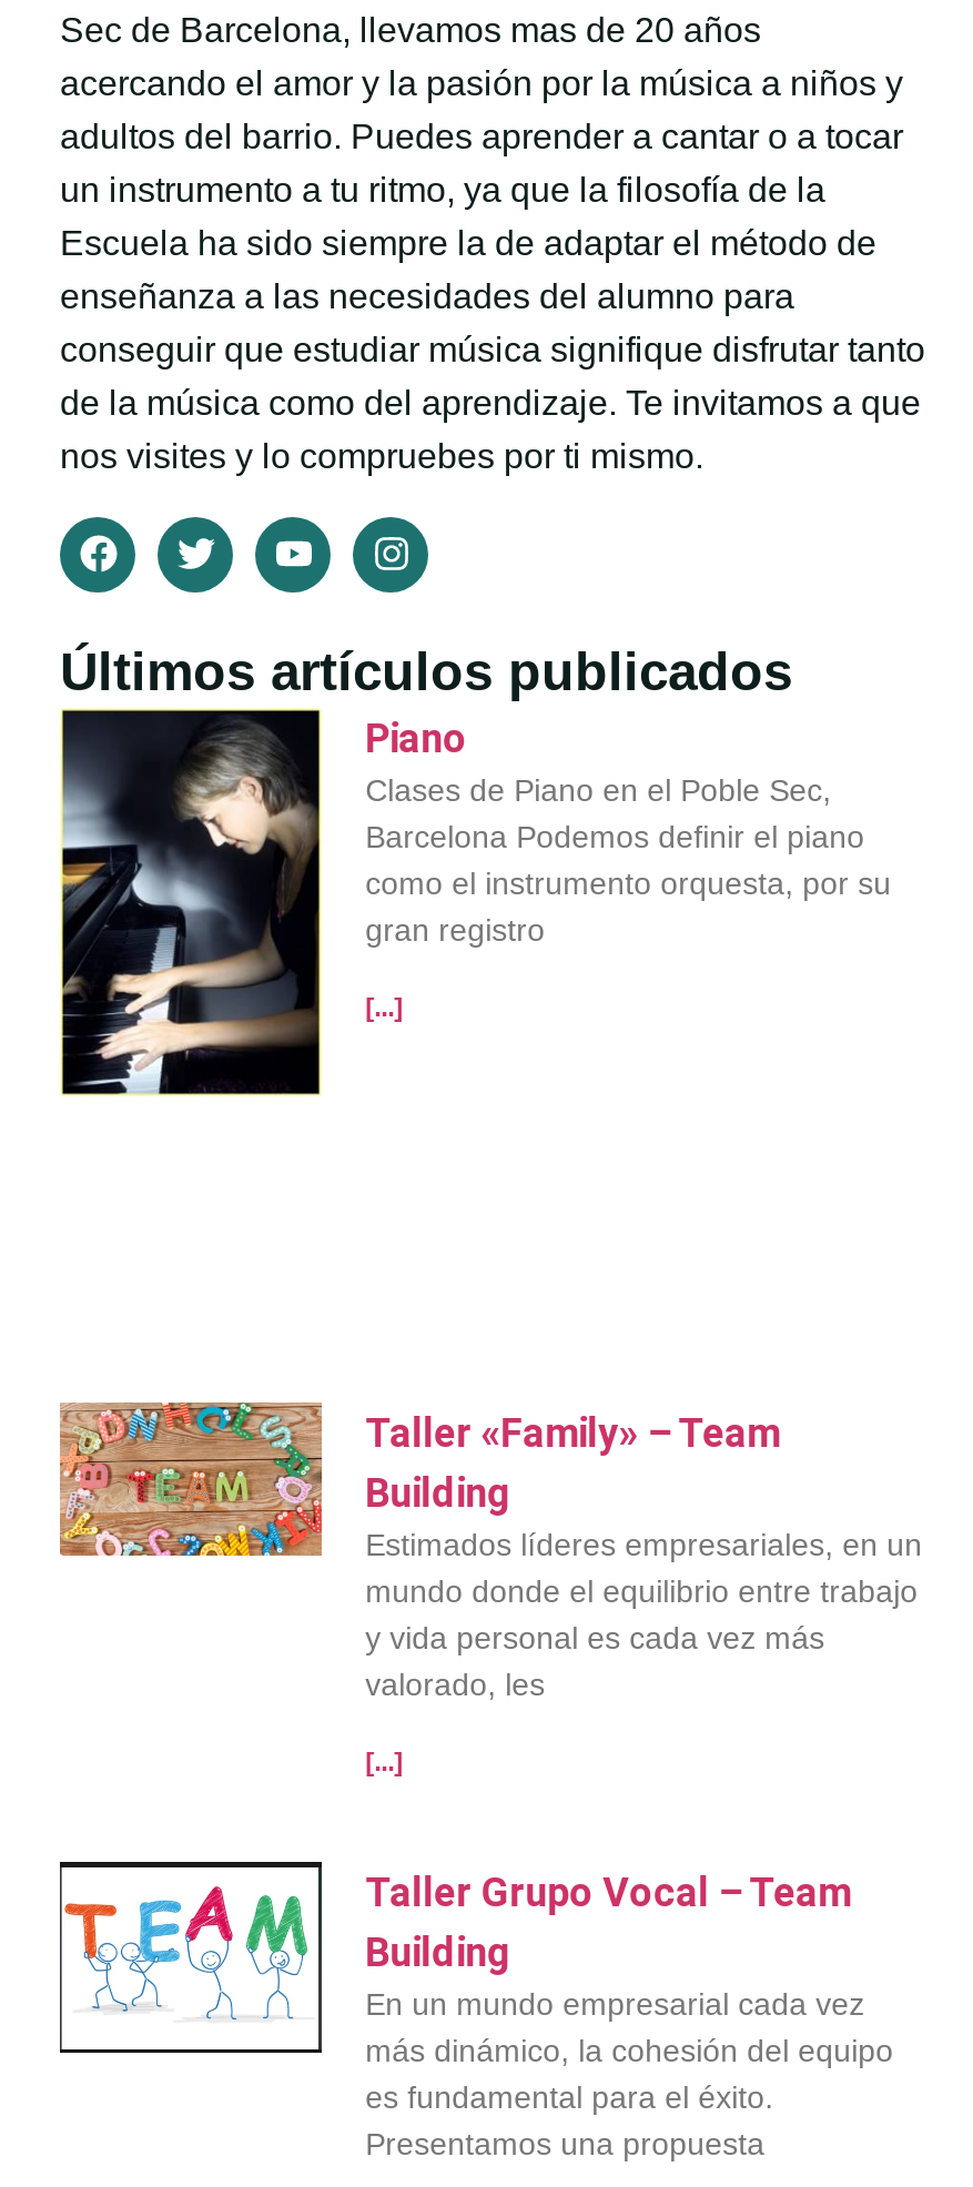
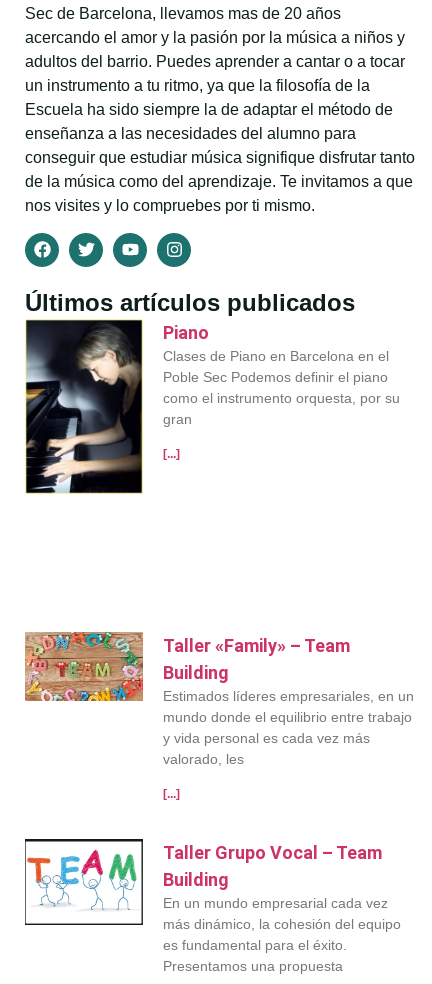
[365,771,864,853] Clases de Piano en el Poble Sec, | Barcelona Podemos definir el piano -> [163,348,389,385] Clases de Piano en Barcelona en el | Poble Sec Podemos definir el piano
[365,911,545,947] gran registro -> [163,411,192,427] gran

